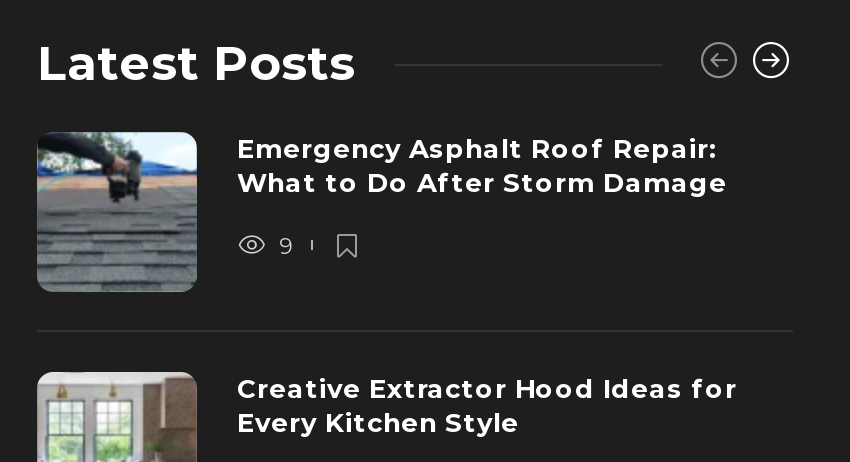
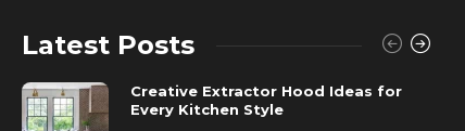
[35,130,735,294] [image] | Emergency Asphalt Roof Repair: | What to Do After Storm Damage | 9 -> none

